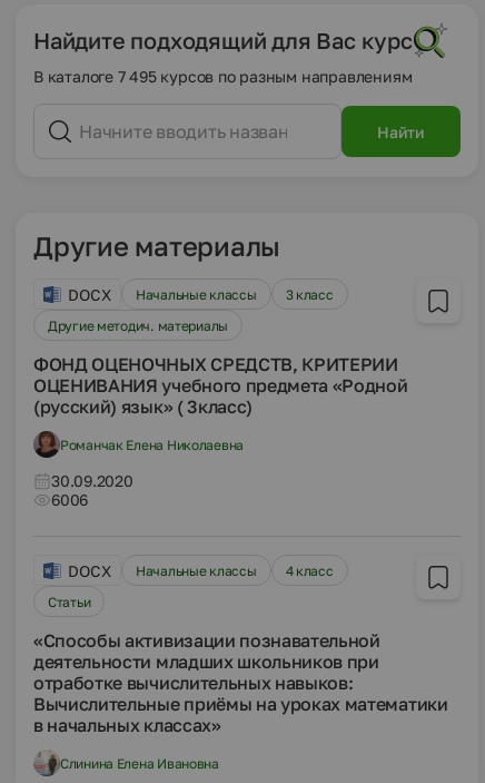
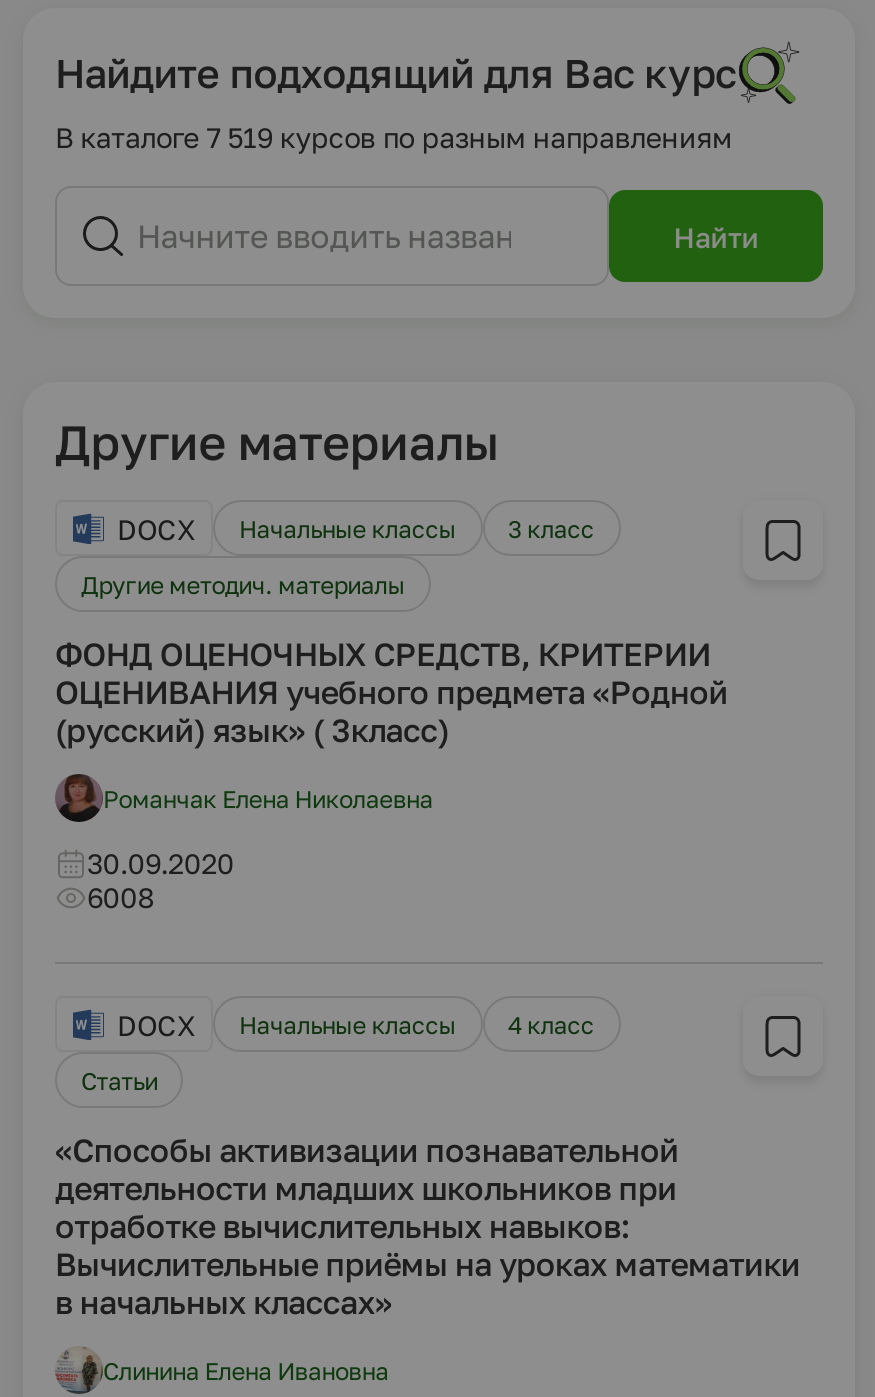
[33,67,412,86] В каталоге 7 495 курсов по разным направлениям -> [55,120,732,154] В каталоге 7 519 курсов по разным направлениям
[51,490,88,509] 6006 -> [87,880,155,914] 6008

